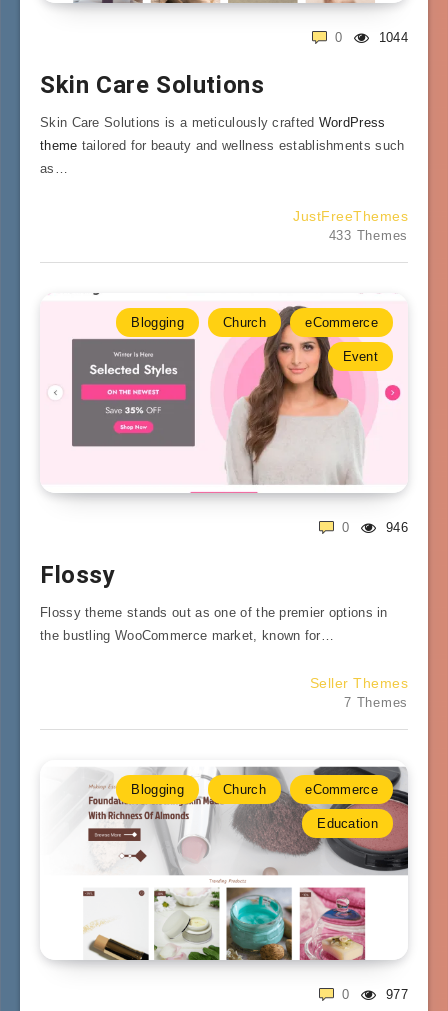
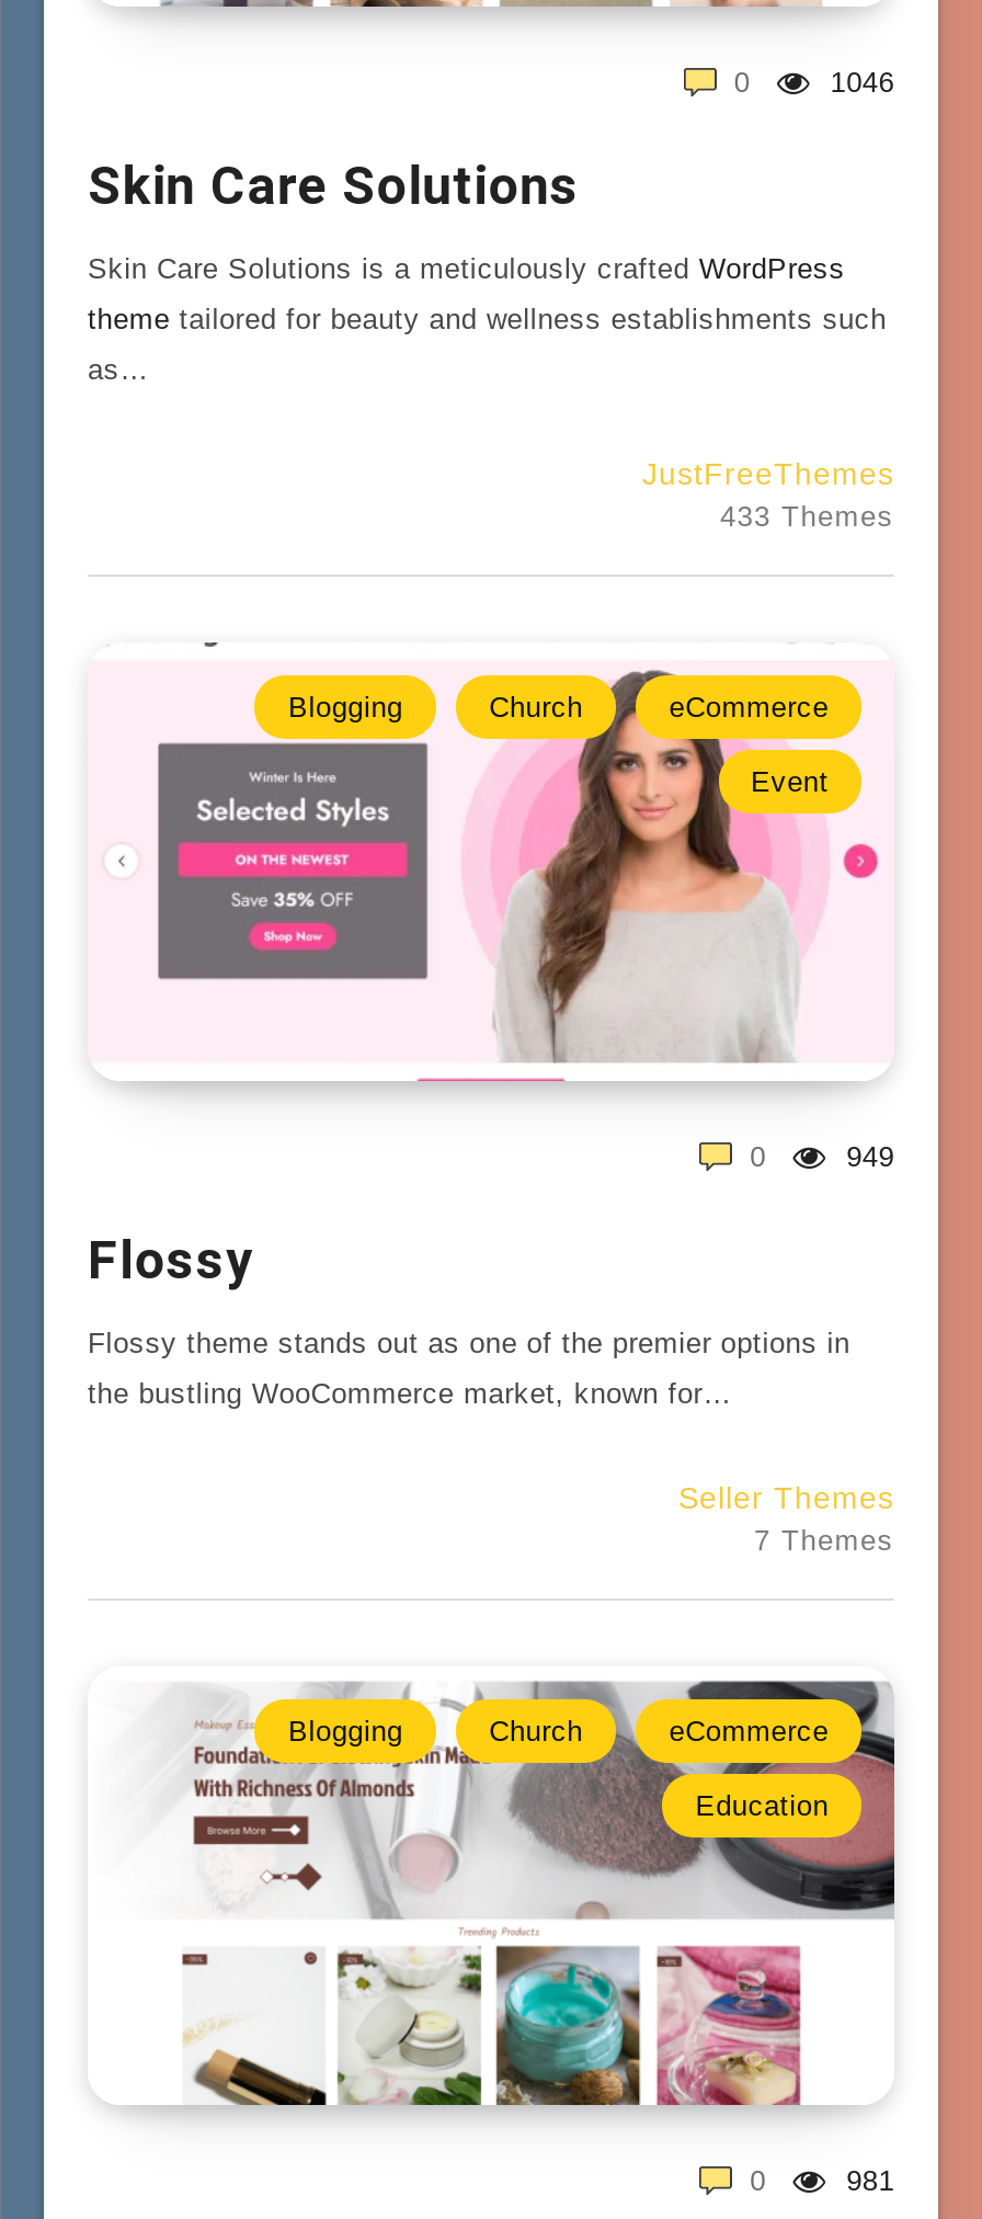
[374,30,408,45] 1044 -> [821,66,894,98] 1046
[382,520,408,535] 946 -> [837,1140,894,1173] 949
[382,987,408,1002] 977 -> [837,2164,894,2197] 981

